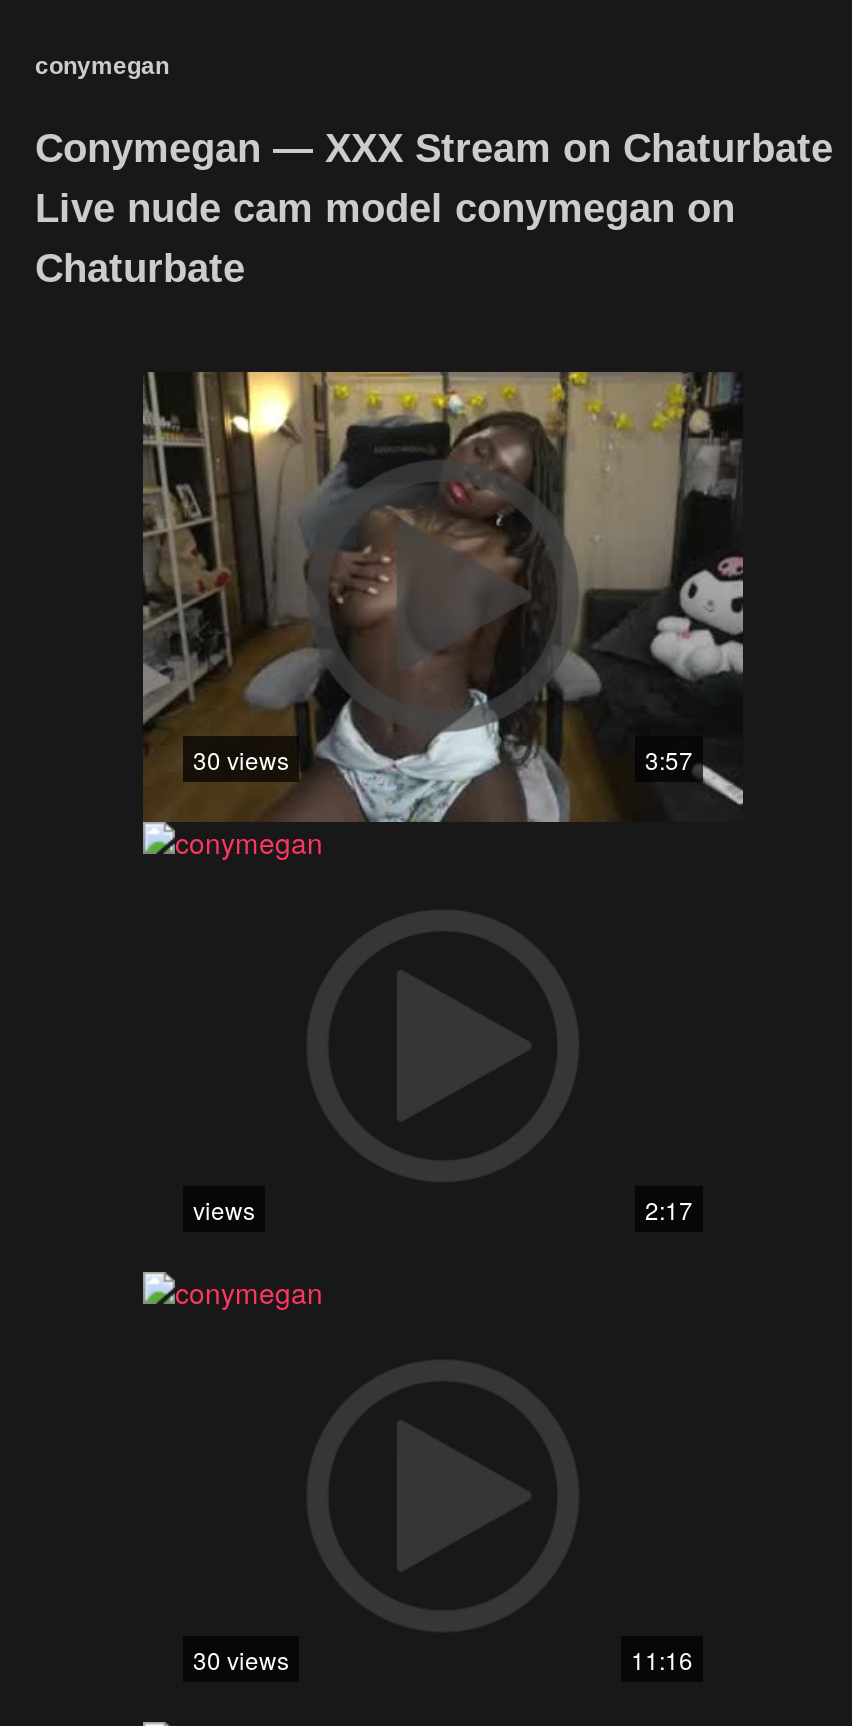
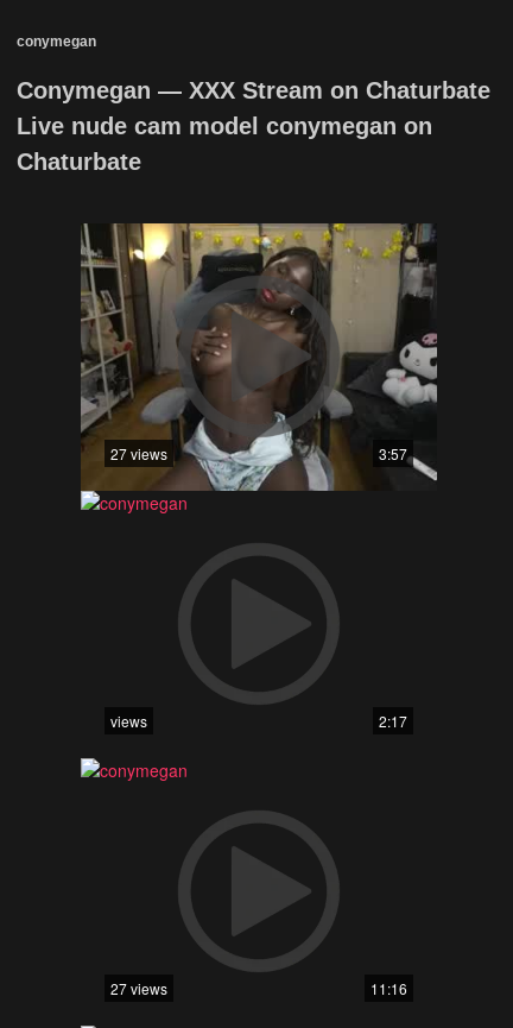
[193,741,289,775] 30 views -> [110,443,167,463] 27 views
[193,1641,289,1675] 30 views -> [110,978,167,998] 27 views

